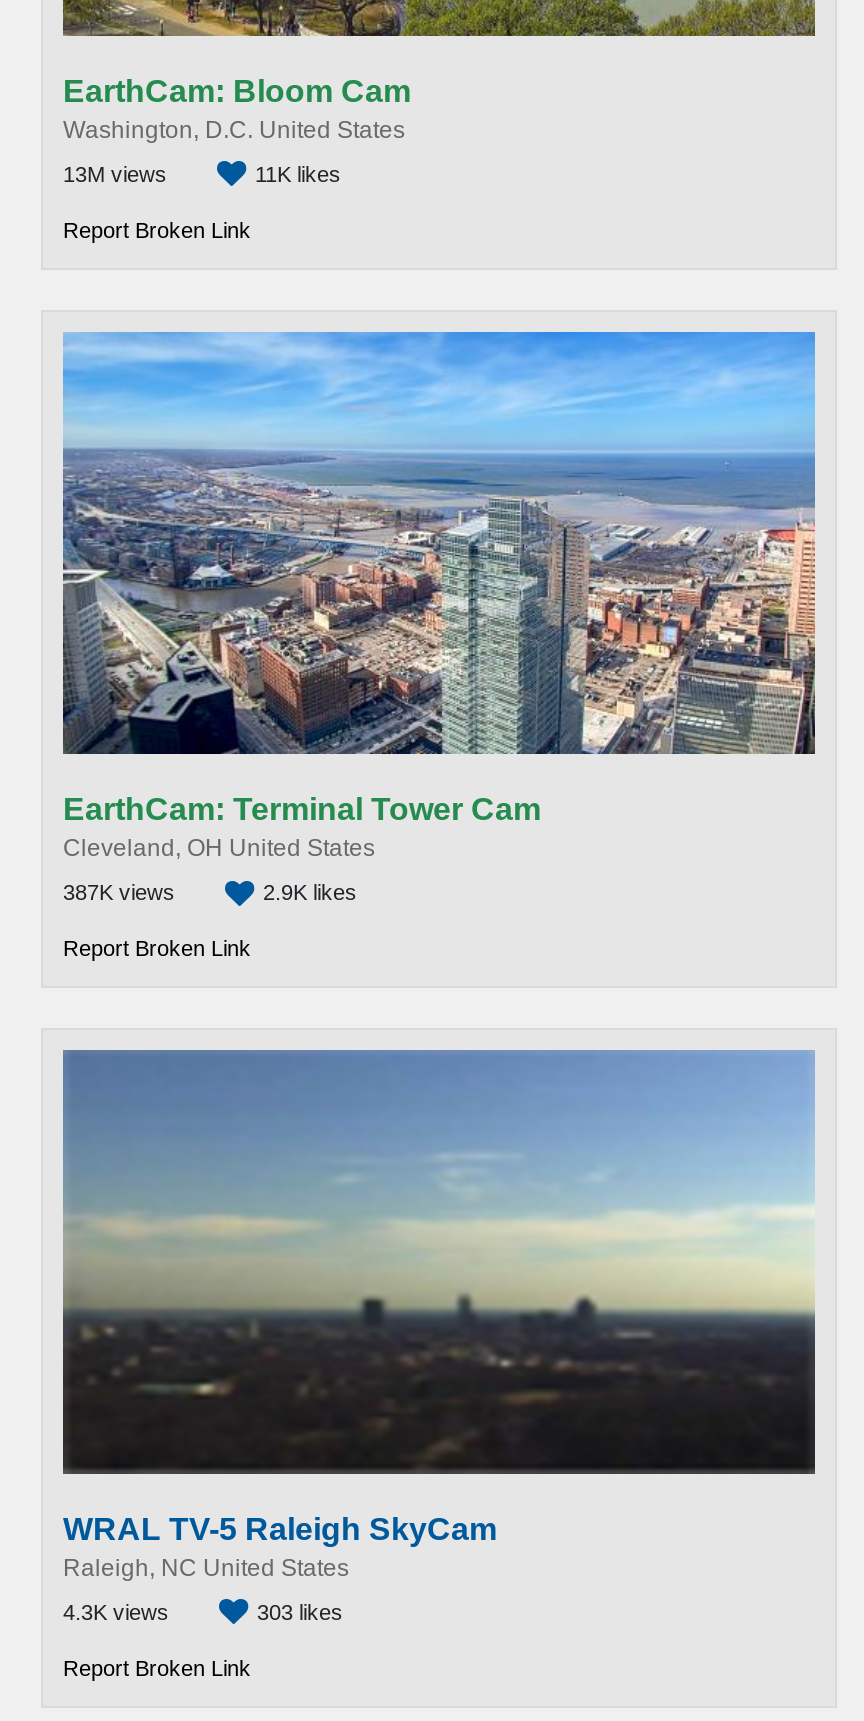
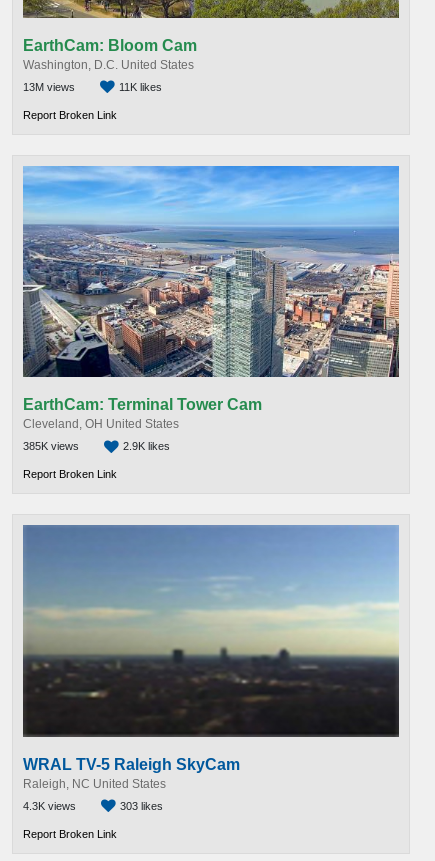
[63,880,175,904] 387K views -> [23,440,79,452] 385K views

